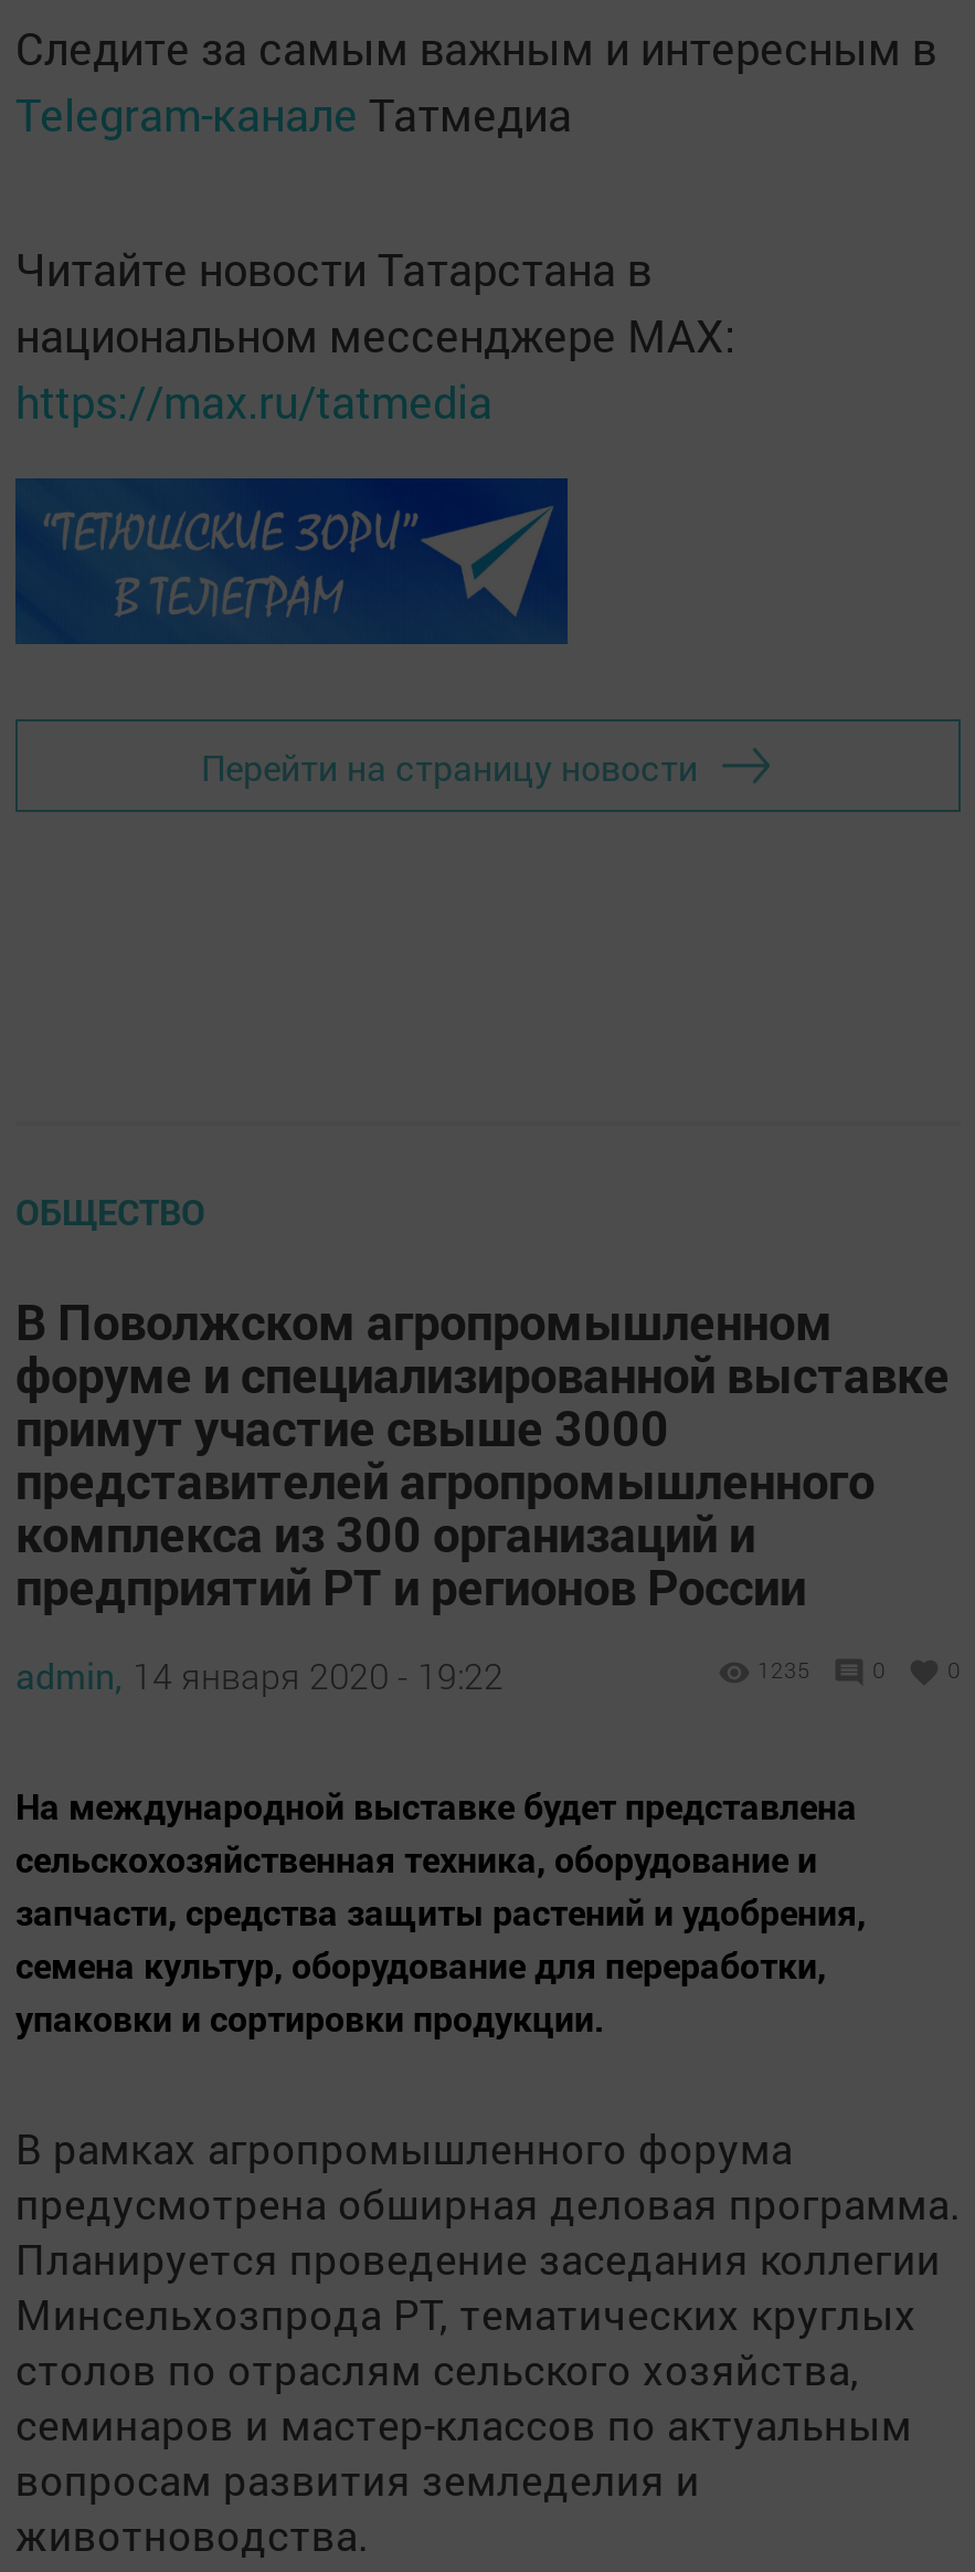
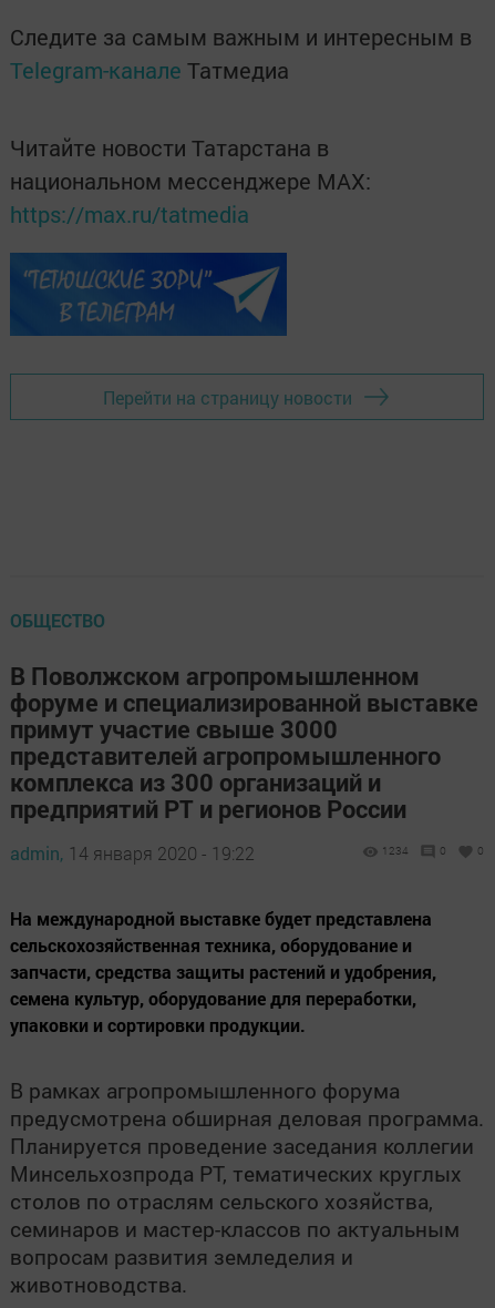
[757,1656,810,1684] 1235 -> [382,844,409,858] 1234

